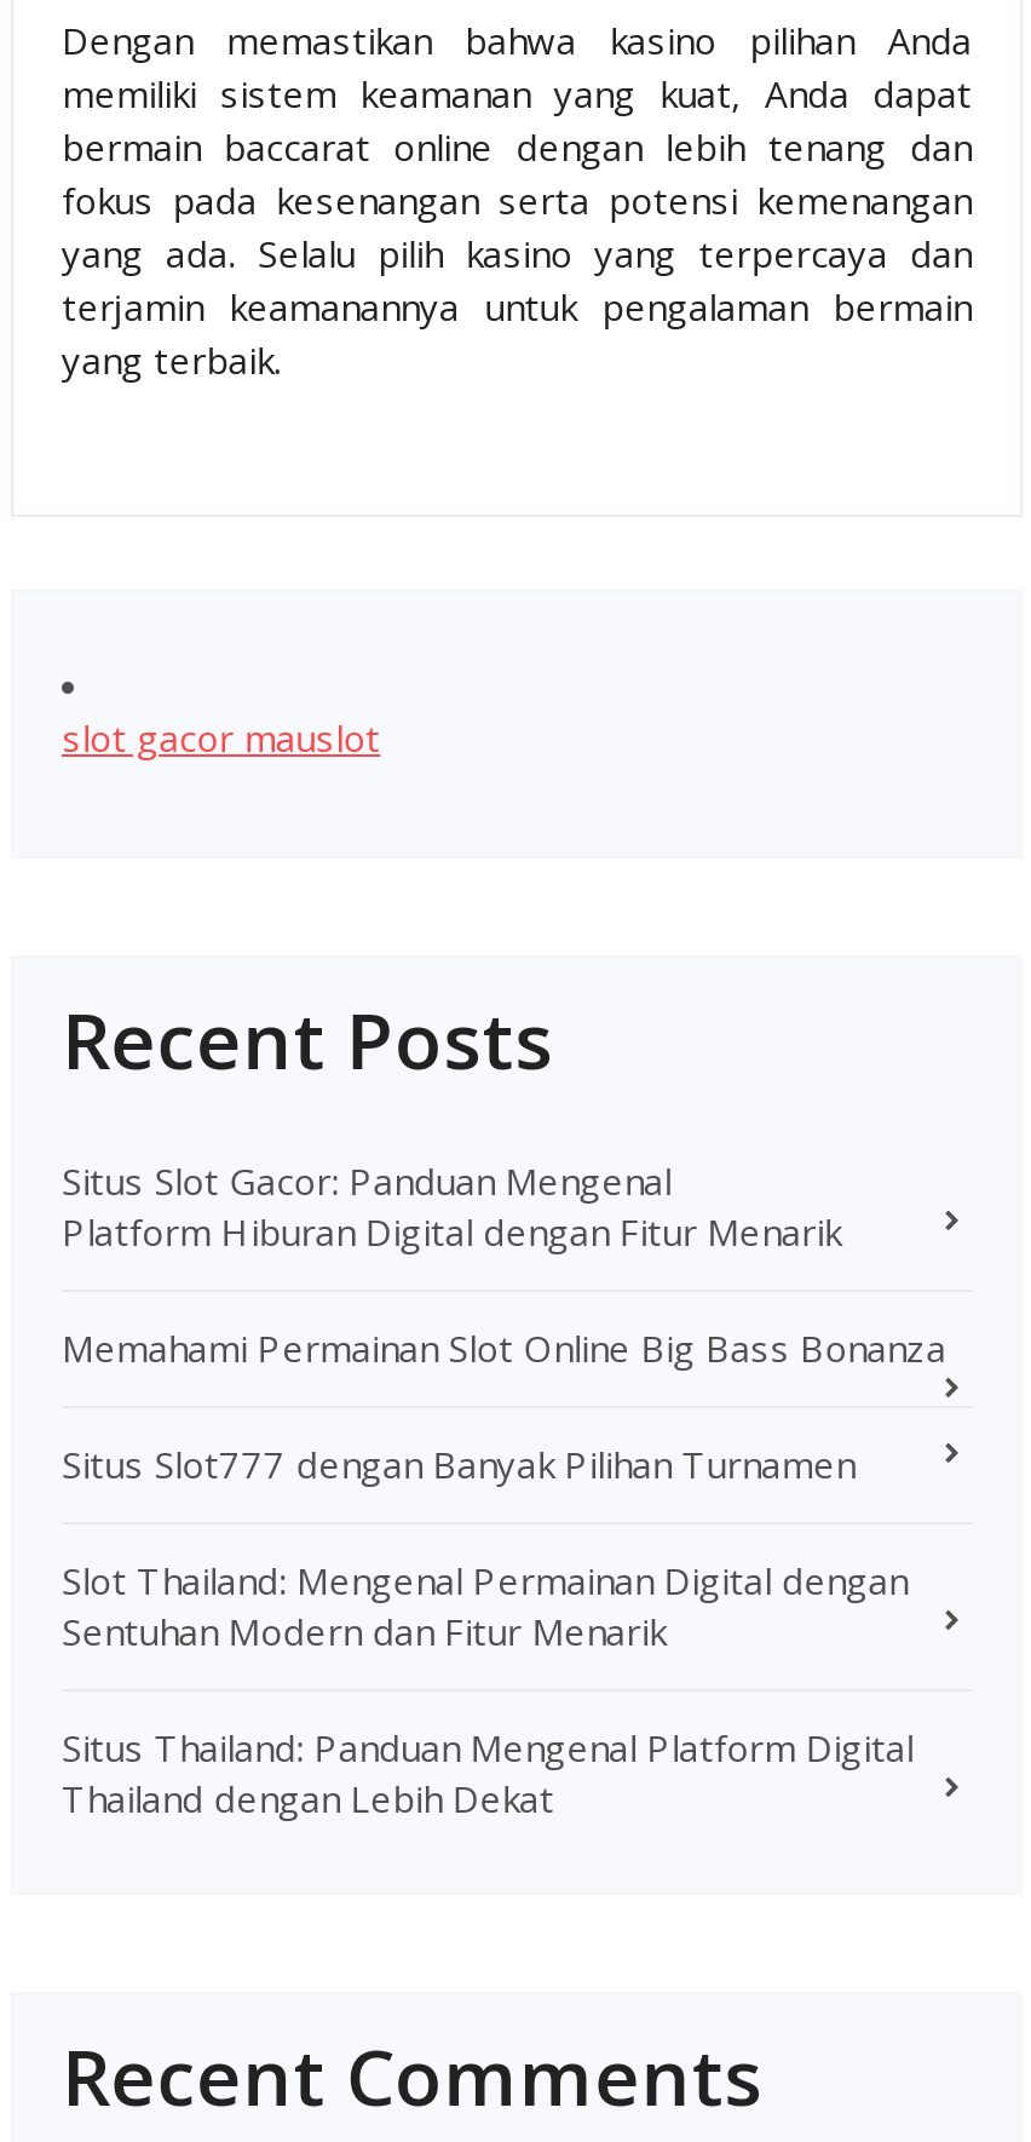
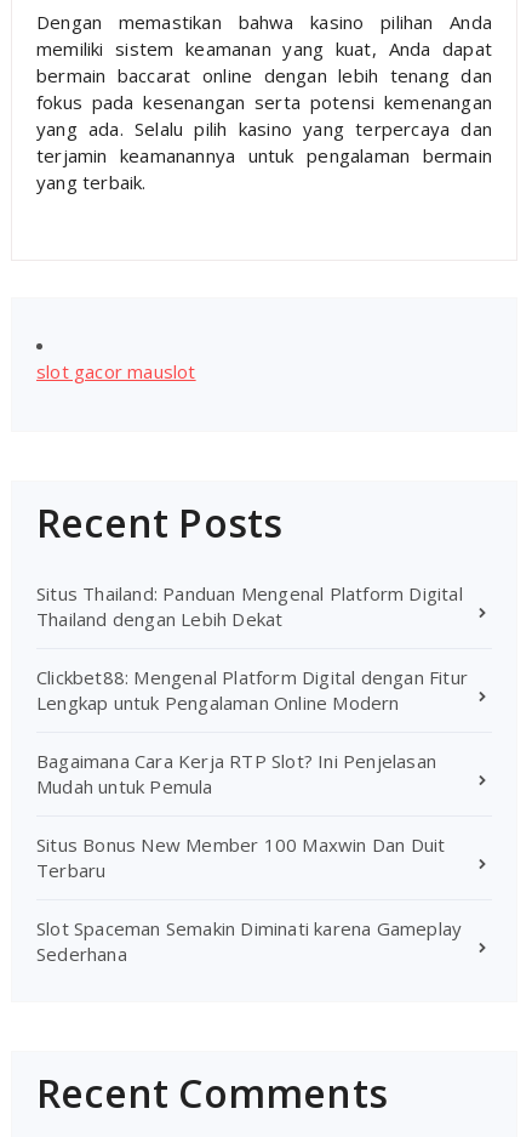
[62,1155,946,1654] Situs Slot Gacor: Panduan Mengenal | Platform Hiburan Digital dengan Fitur Menarik | Memahami Permainan Slot Online Big Bass Bonanza | Situs Slot777 dengan Banyak Pilihan Turnamen | Slot Thailand: Mengenal Permainan Digital dengan | Sentuhan Modern dan Fitur Menarik -> none
moved [62,1722,913,1821] -> [36,581,463,631]: Situs Thailand: Panduan Mengenal Platform Digital | Thailand dengan Lebih Dekat
none -> [36,664,468,965] Clickbet88: Mengenal Platform Digital dengan Fitur | Lengkap untuk Pengalaman Online Modern | Bagaimana Cara Kerja RTP Slot? Ini Penjelasan | Mudah untuk Pemula | Situs Bonus New Member 100 Maxwin Dan Duit | Terbaru | Slot Spaceman Semakin Diminati karena Gameplay | Sederhana

